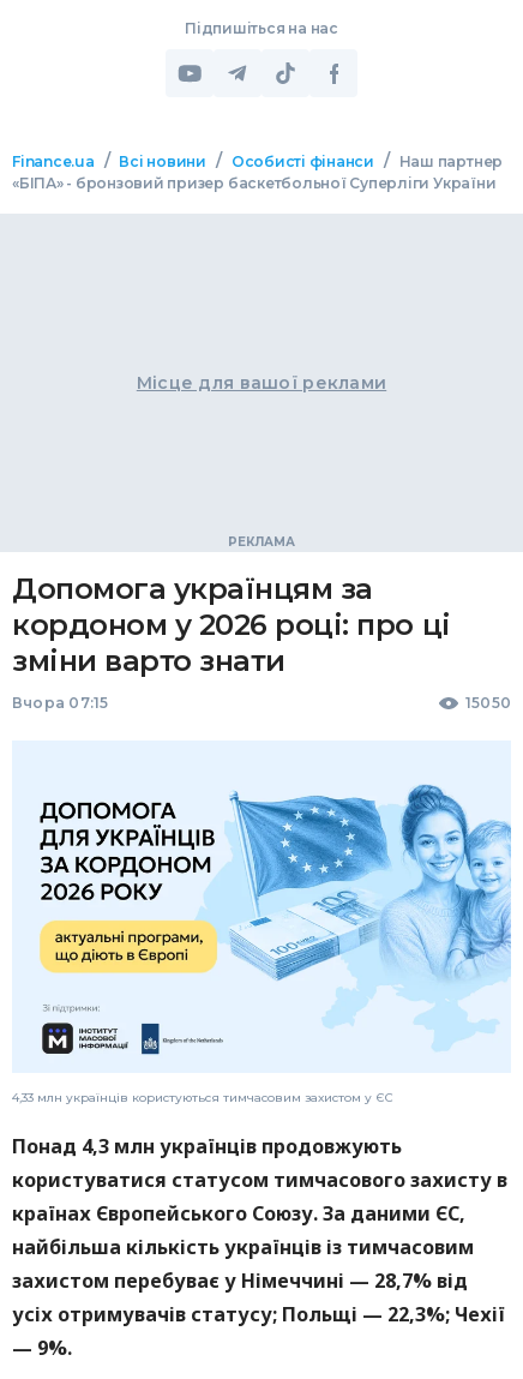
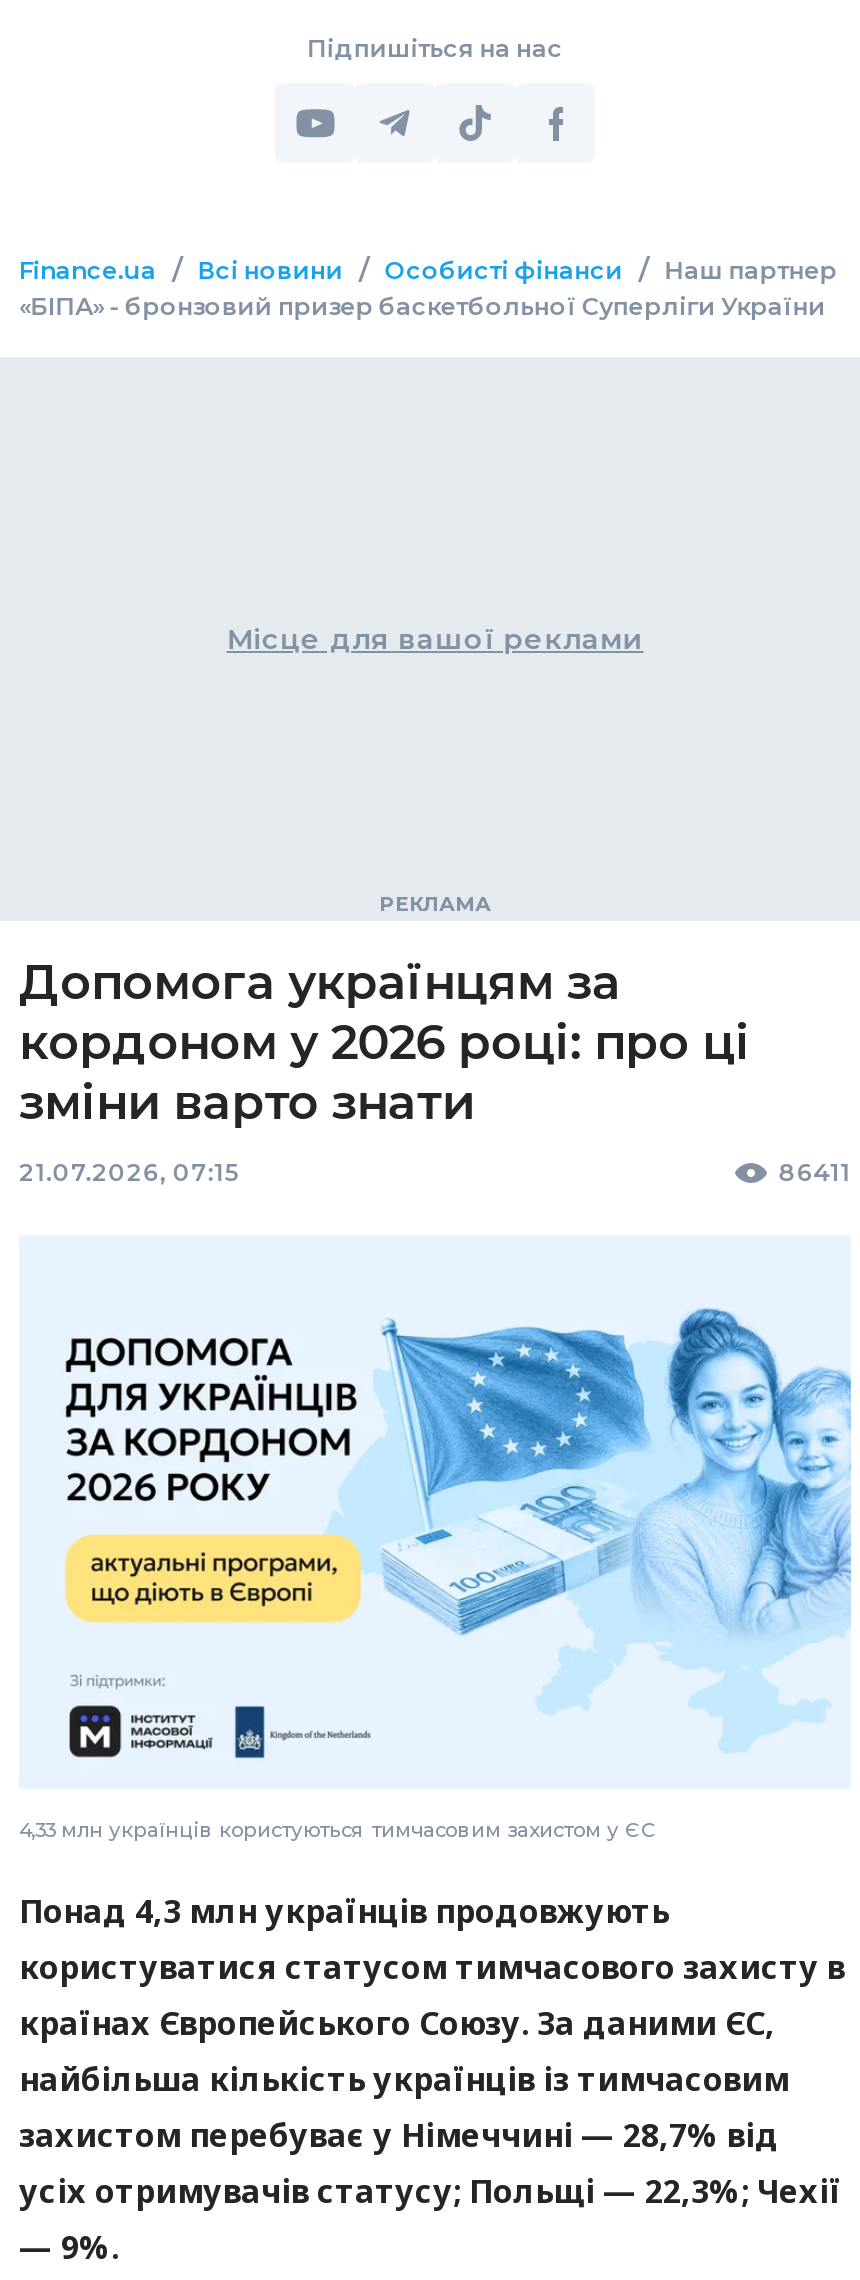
[12,694,511,712] Вчора 07:15 | 15050 -> [19,1157,851,1187] 21.07.2026, 07:15 | 86411

